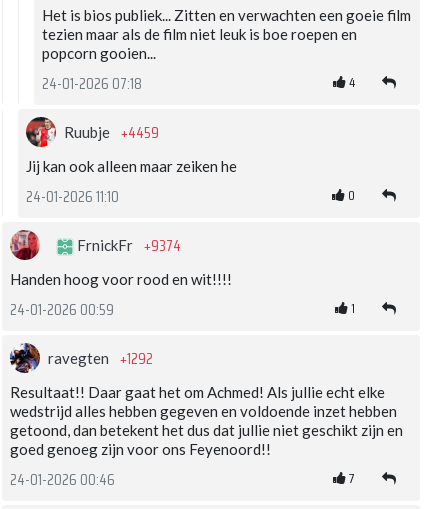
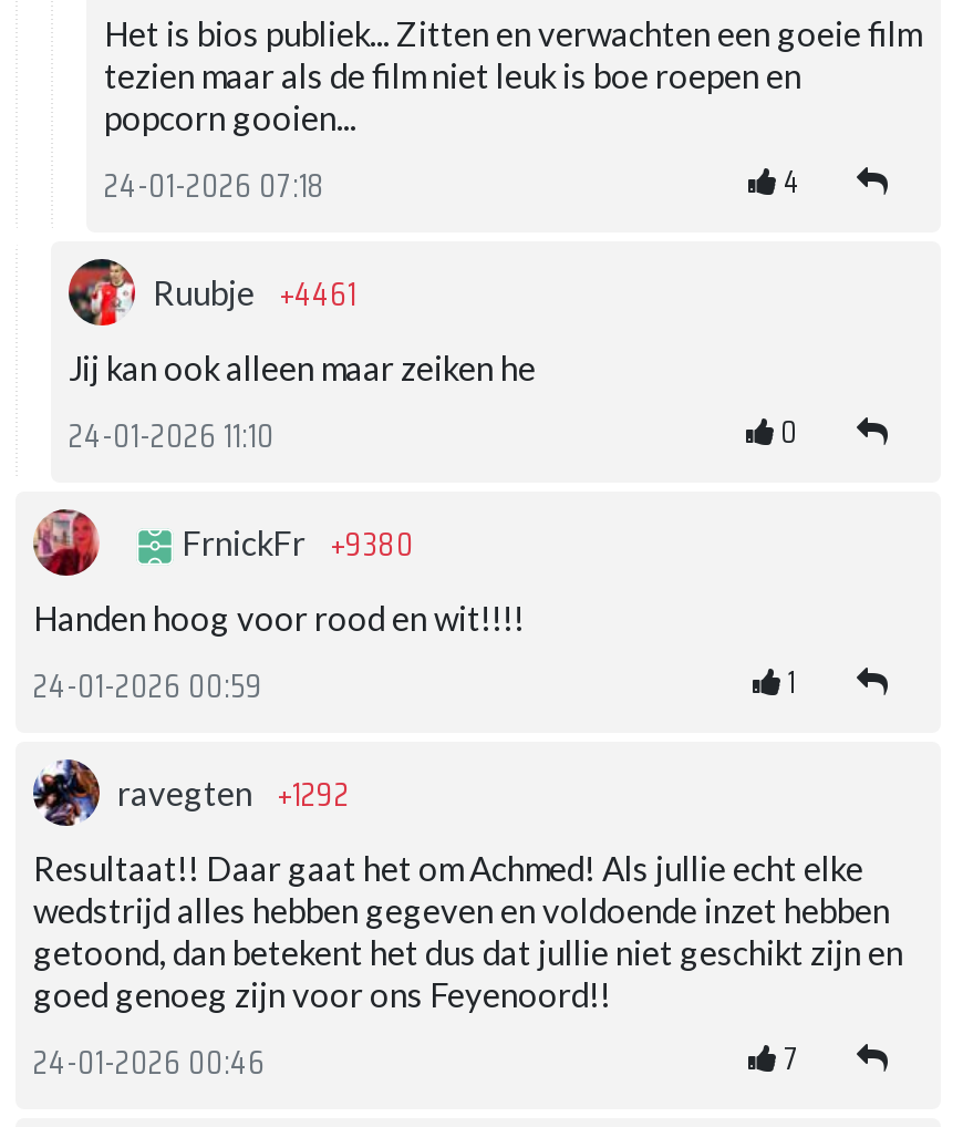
[64,121,159,145] Ruubje +4459 -> [153,268,356,321] Ruubje +4461
[74,234,181,258] FrnickFr +9374 -> [175,519,414,572] FrnickFr +9380

